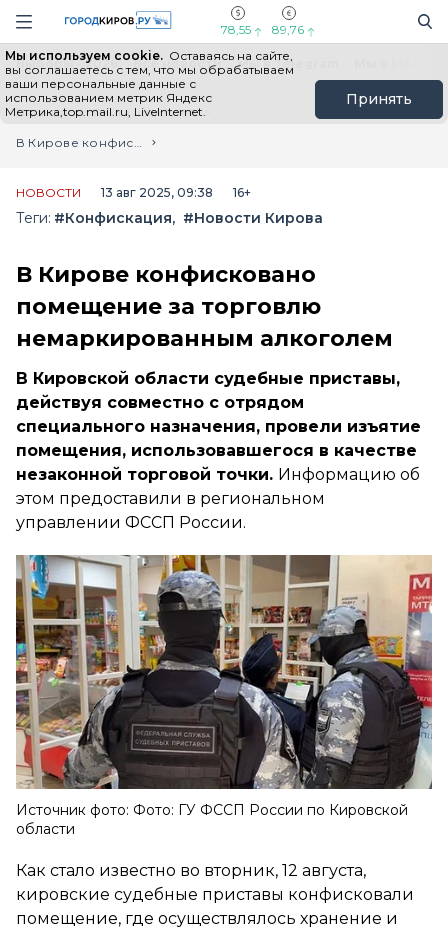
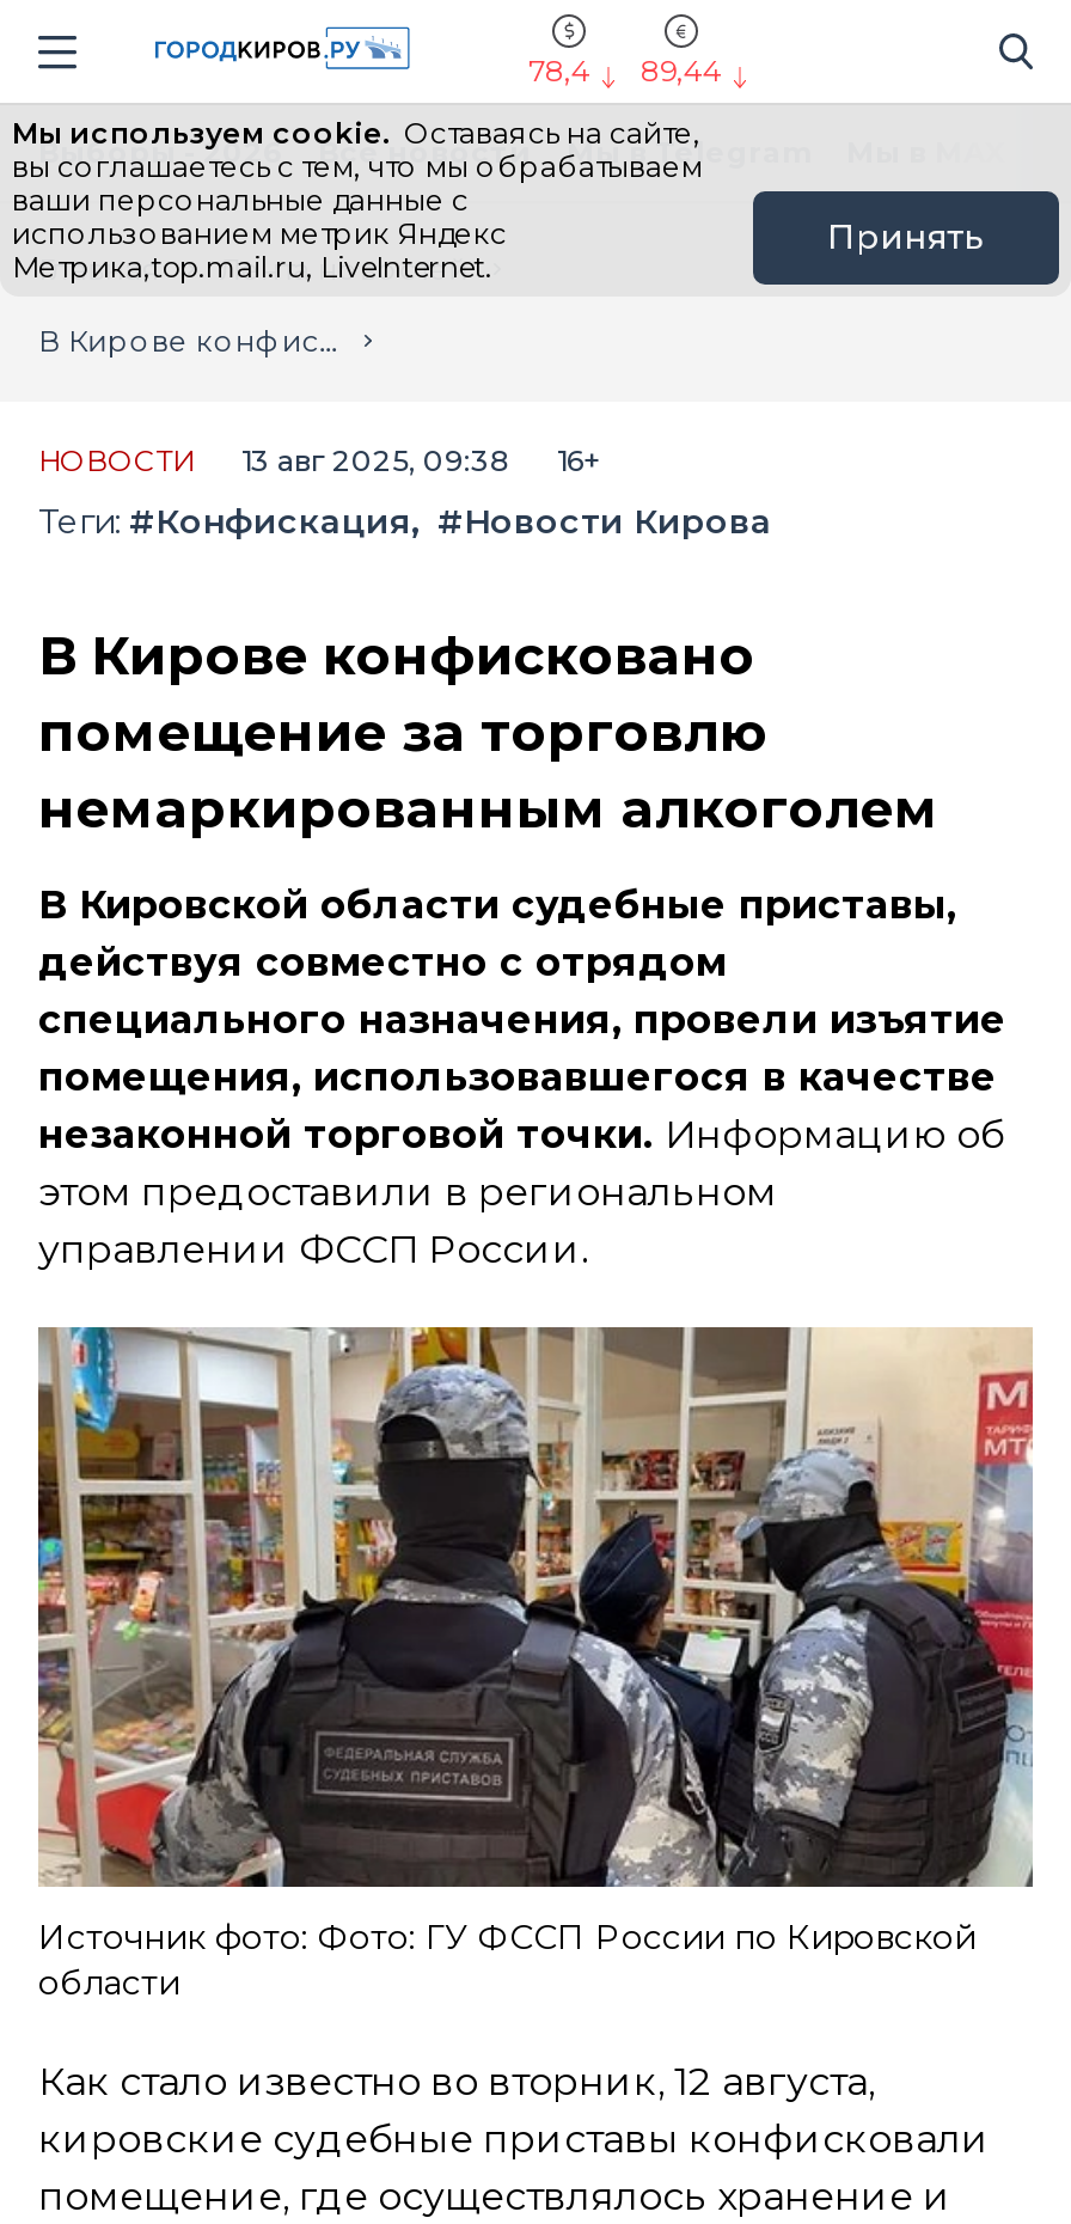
[221,22,251,37] 78,55 -> [528,53,590,88] 78,4
[272,22,304,37] 89,76 -> [641,53,722,88] 89,44

